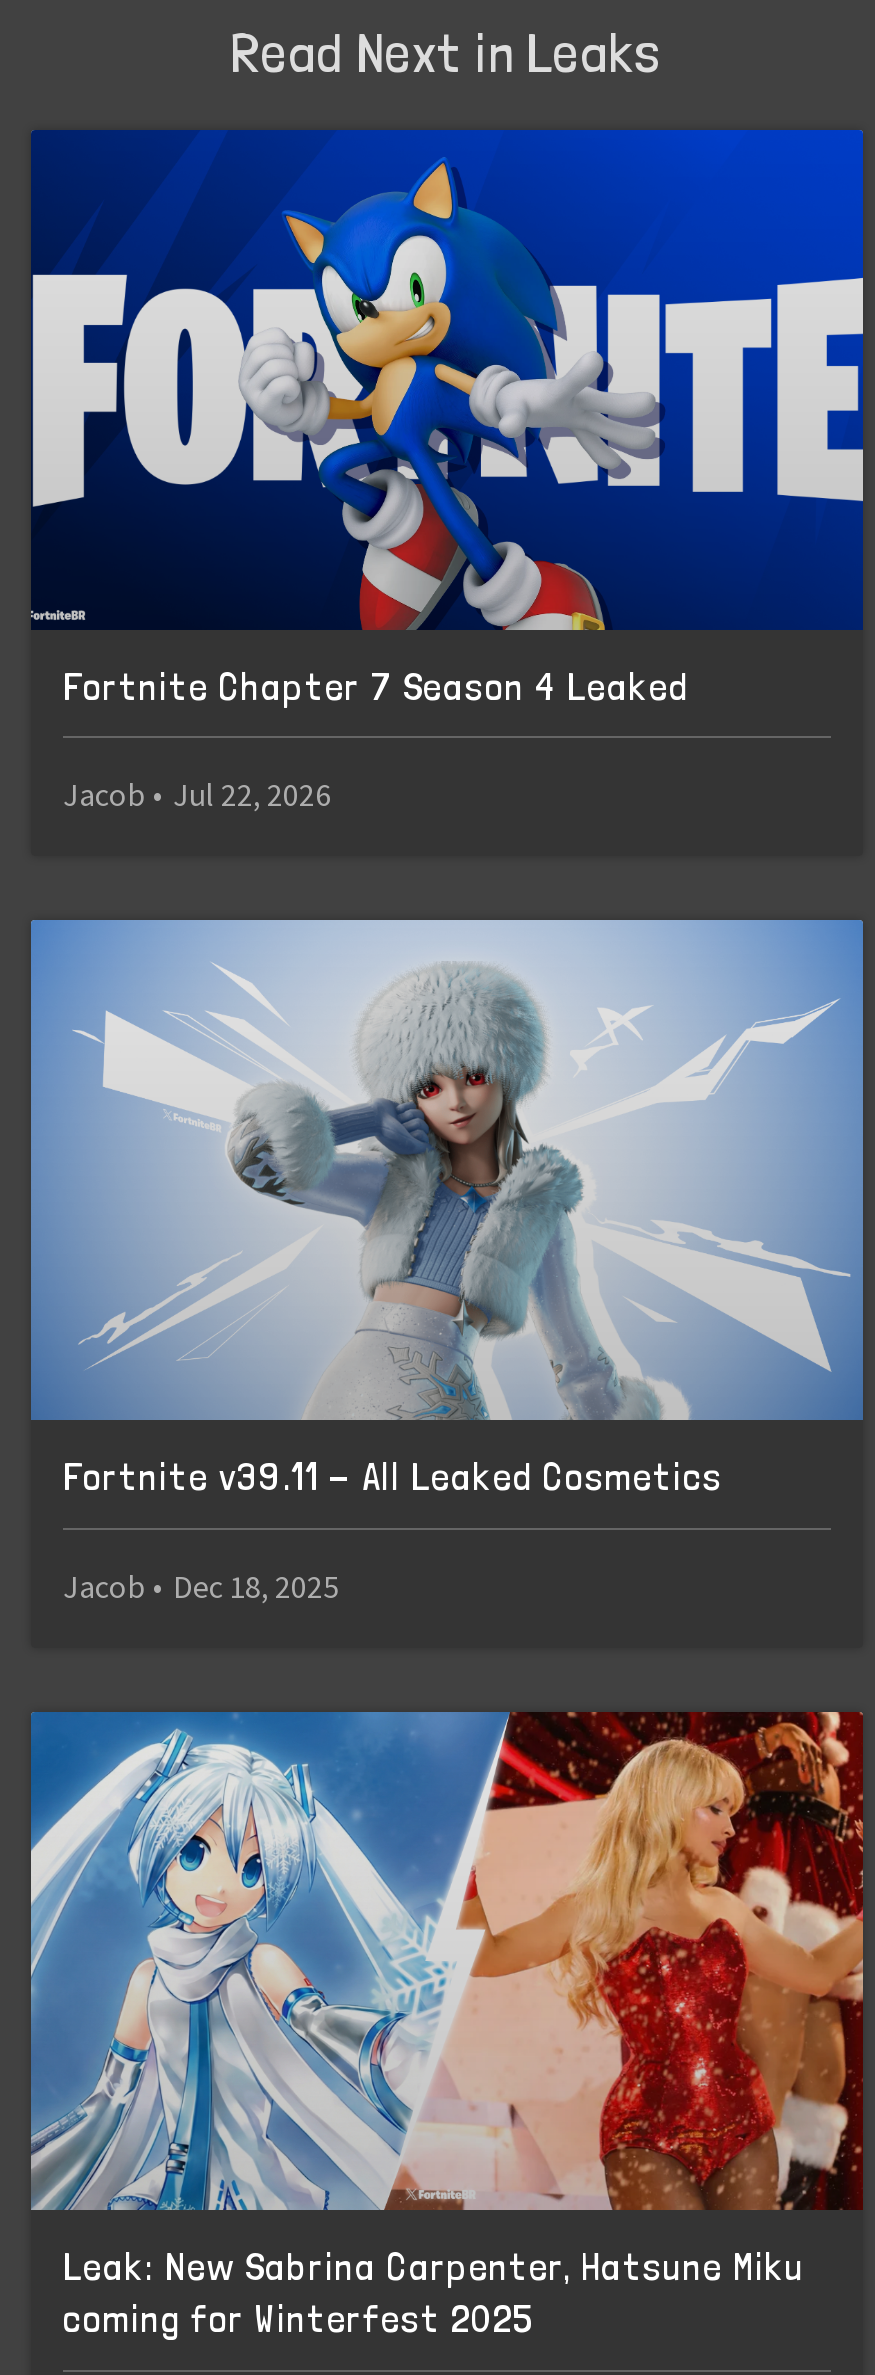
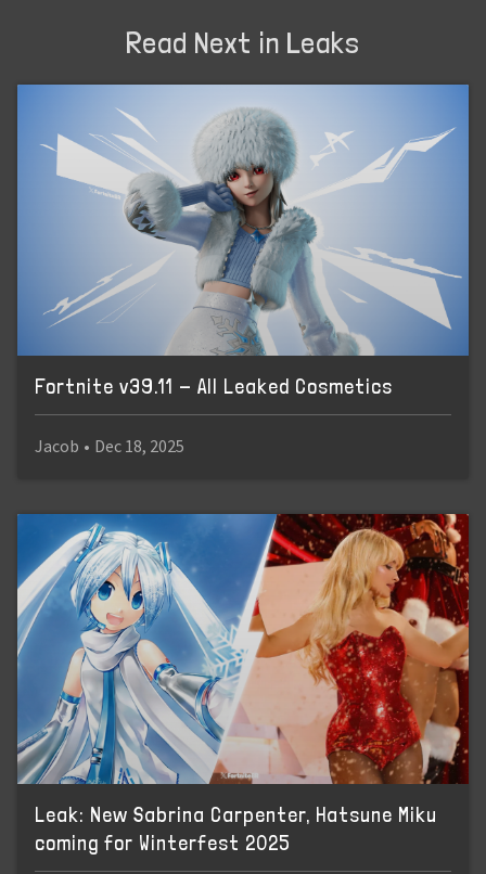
[31,128,865,815] [image] | Fortnite Chapter 7 Season 4 Leaked | Jacob • Jul 22, 2026 -> none

